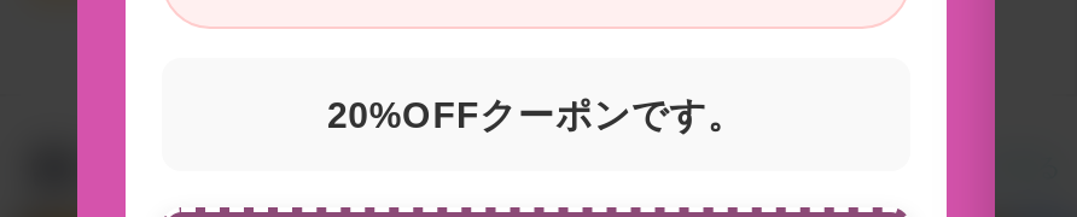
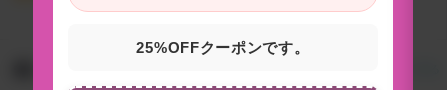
[327,94,745,135] 20%OFFクーポンです。 -> [136,39,309,56] 25%OFFクーポンです。

